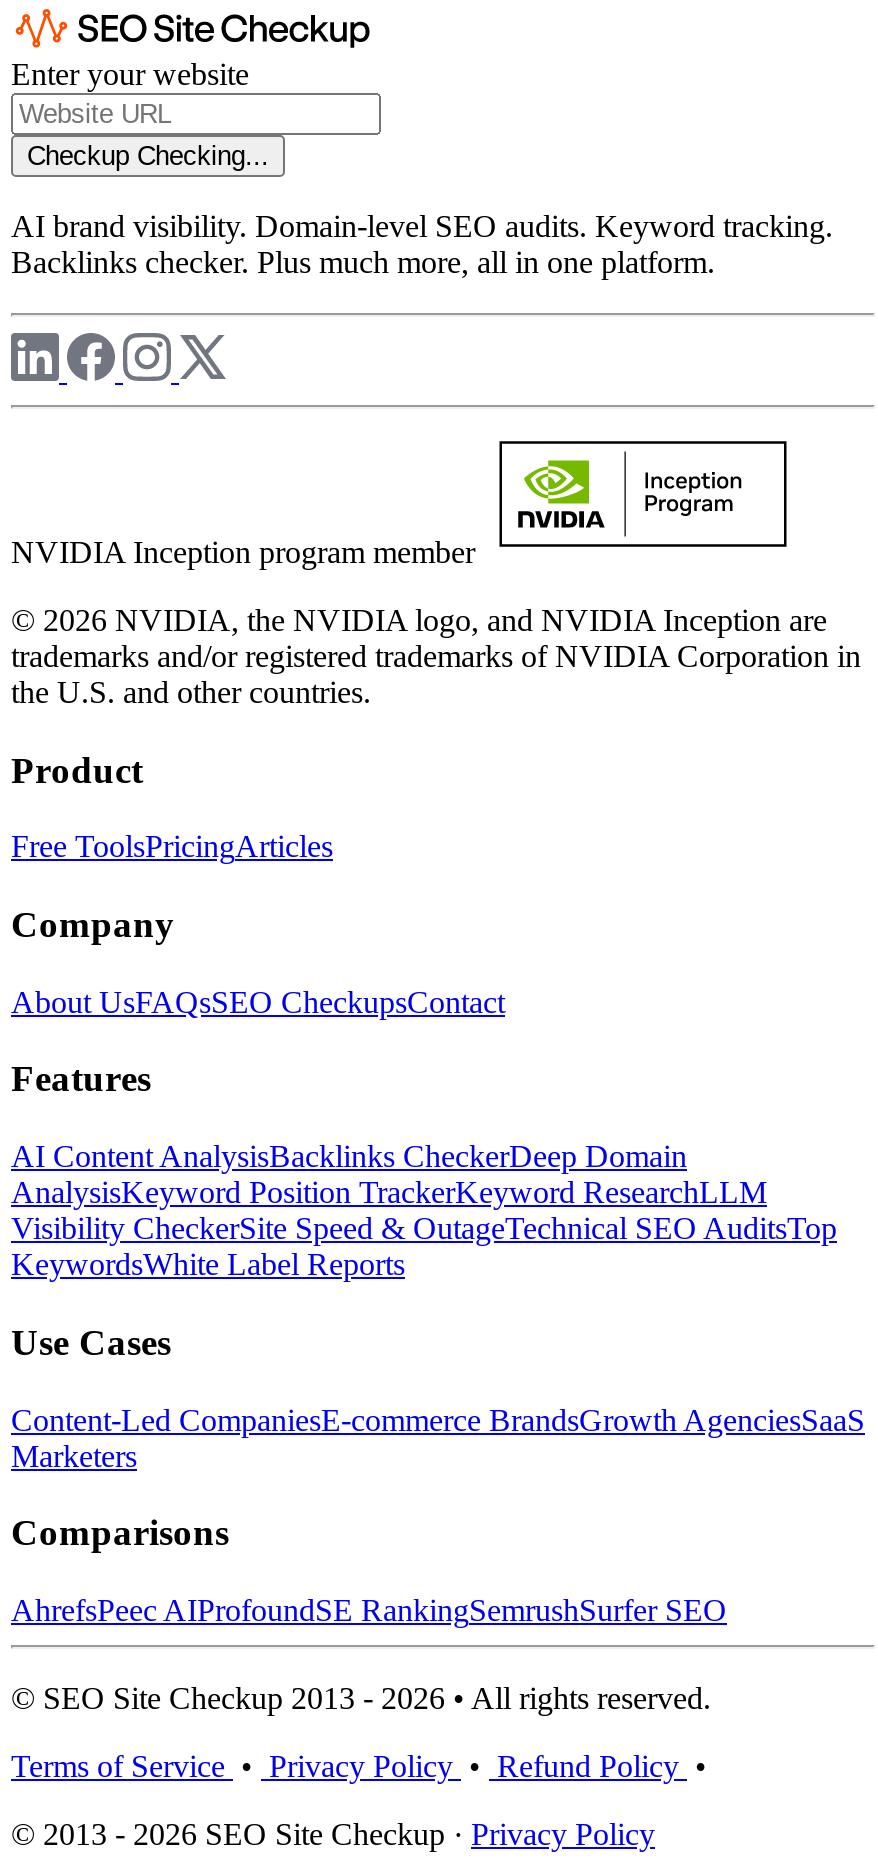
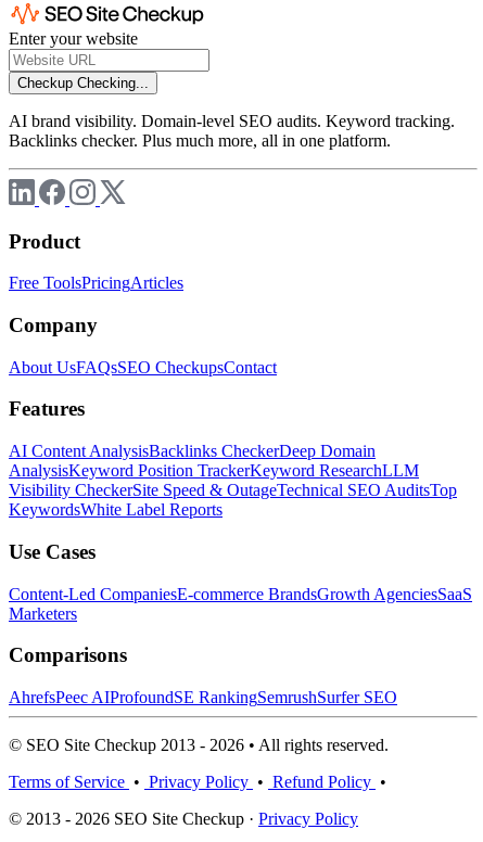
[11,439,861,709] [image] | NVIDIA Inception program member | © 2026 NVIDIA, the NVIDIA logo, and NVIDIA Inception are | trademarks and/or registered trademarks of NVIDIA Corporation in | the U.S. and other countries. -> none

